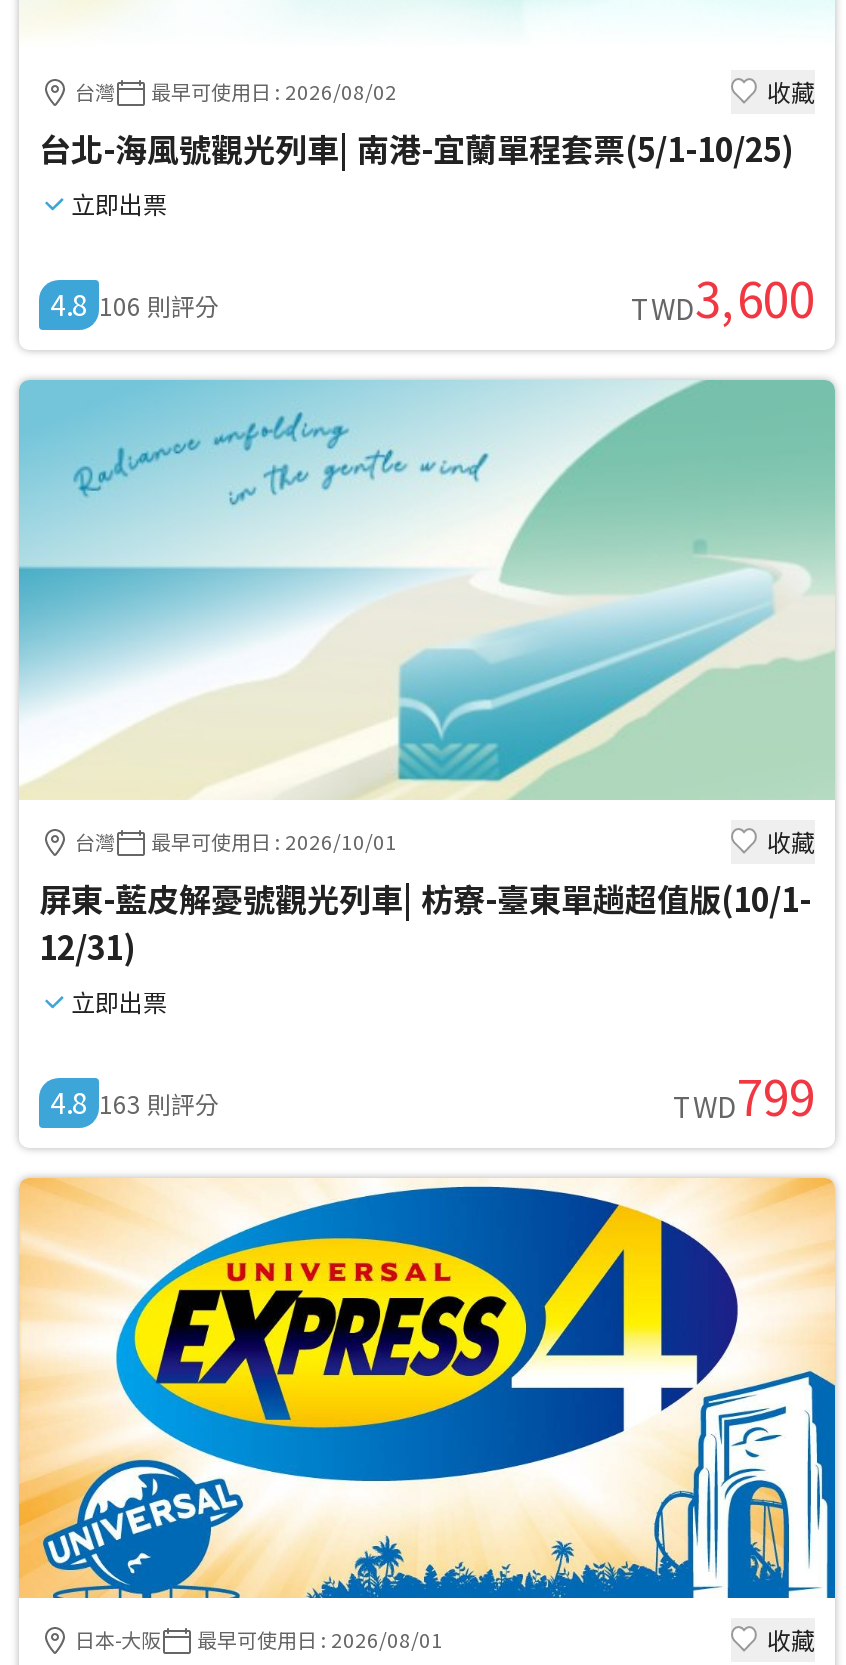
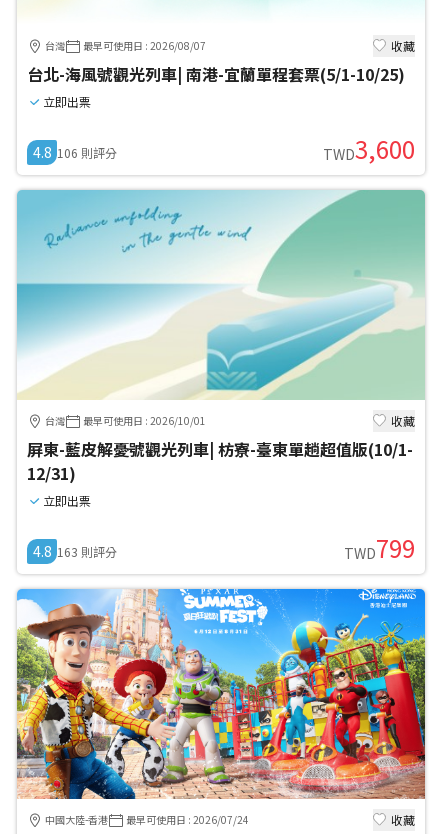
[151,75,397,105] 最早可使用日: 2026/08/02 -> [83,38,206,53] 最早可使用日: 2026/08/07
[17,1176,837,1653] [image] | 日本-大阪 | 最早可使用日: 2026/08/01 -> [16,588,426,827] [image] | 中國大陸-香港 | 最早可使用日: 2026/07/24

